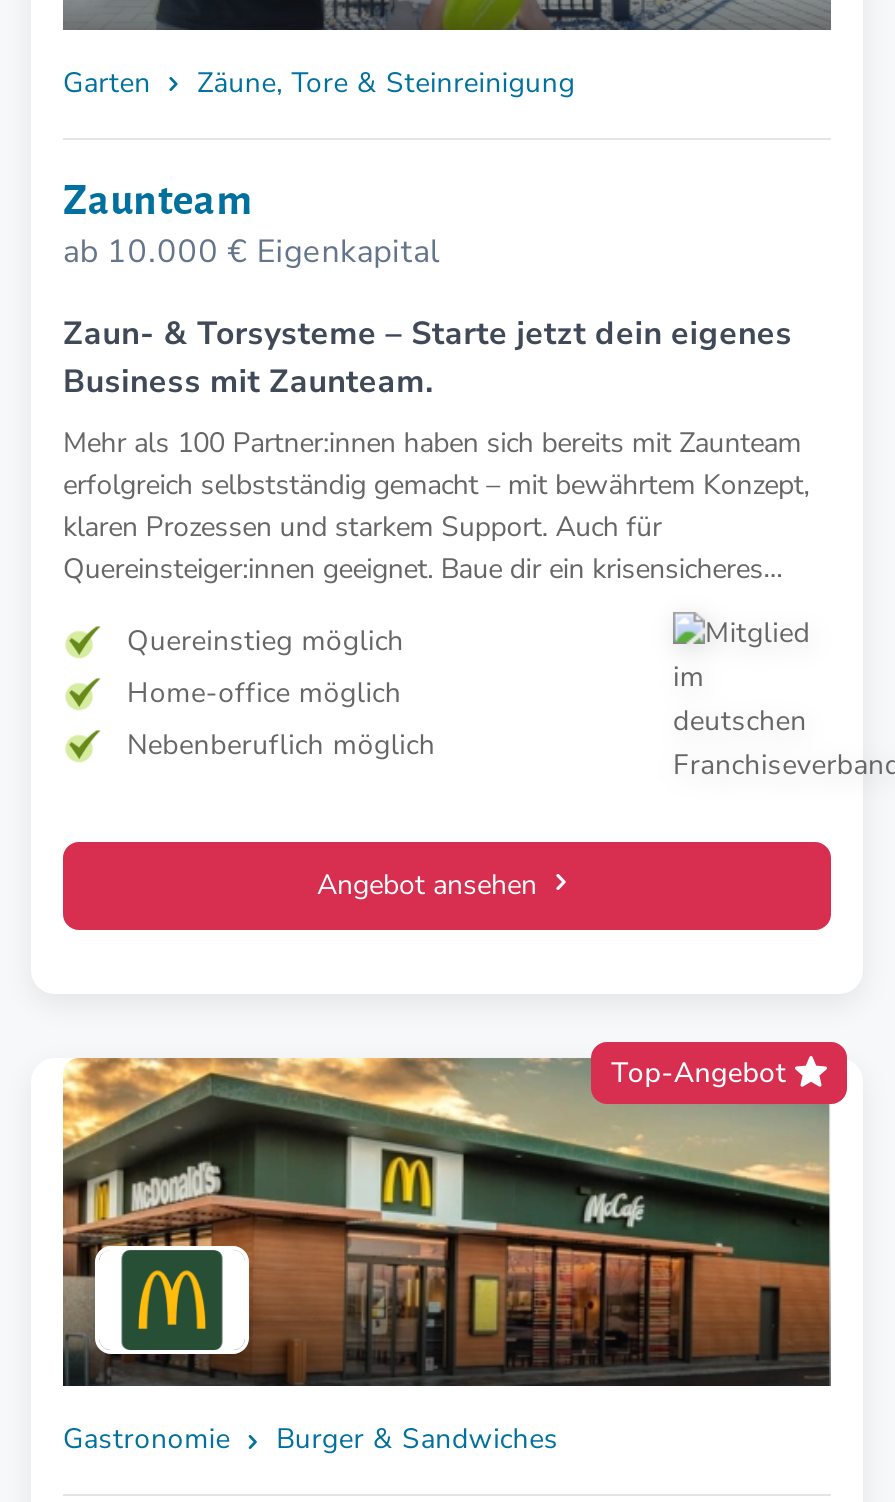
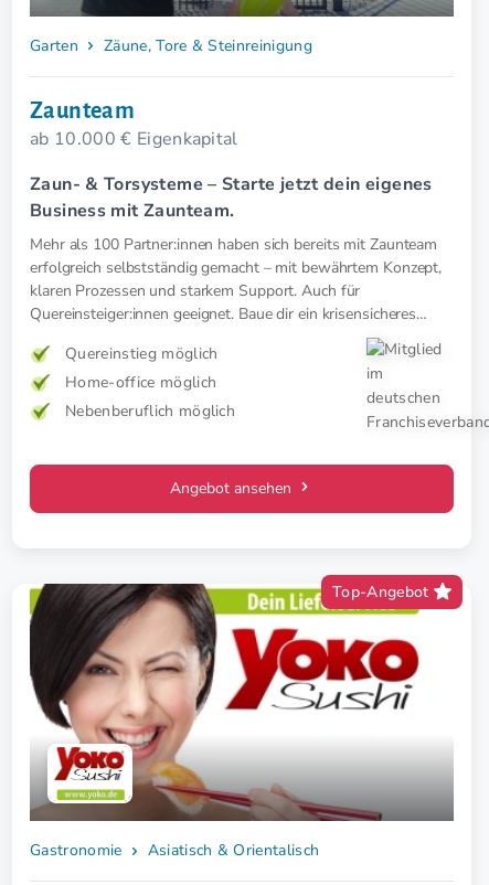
[61,1056,833,1459] [image] | Burger & Sandwiches -> [29,583,454,861] [image] | Asiatisch & Orientalisch

